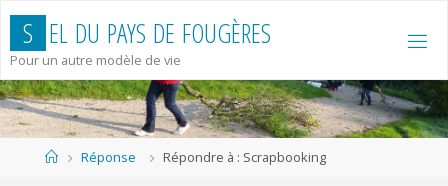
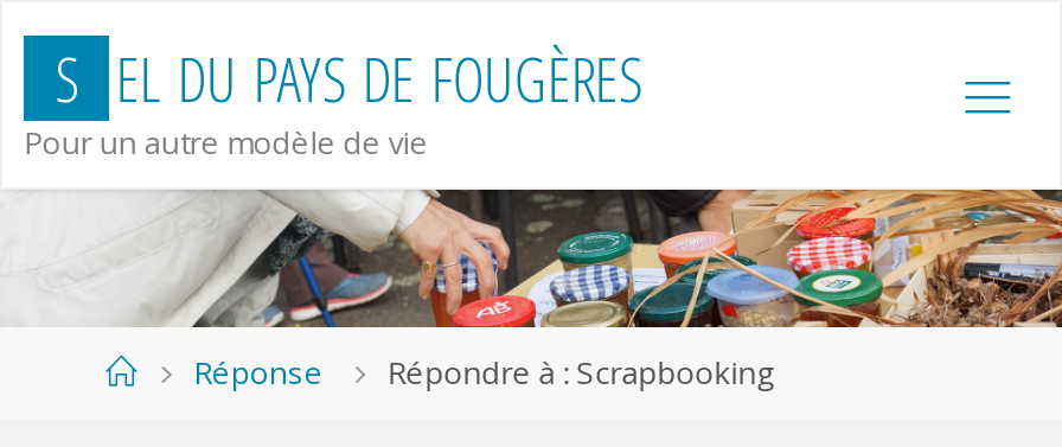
[3,79,445,139] [image] -> [7,187,1055,330] [image]

